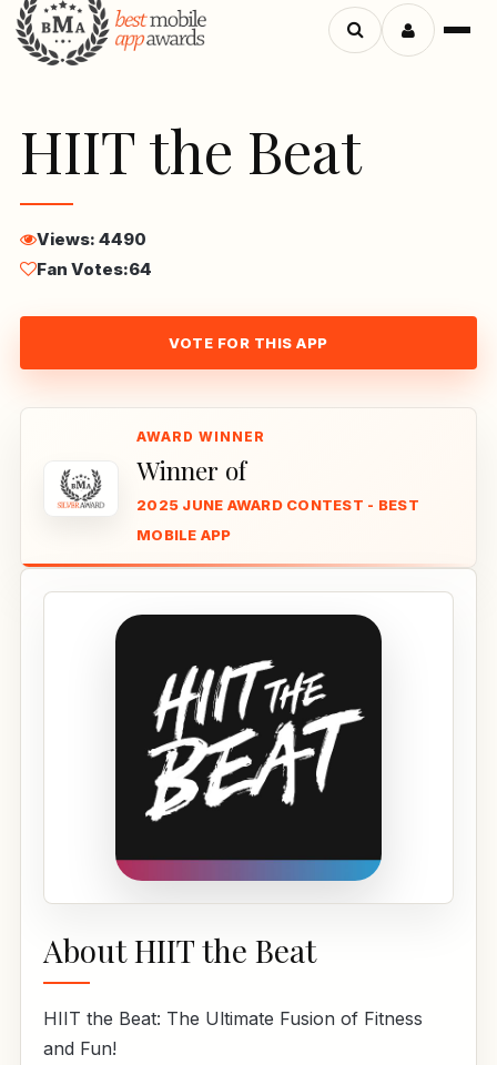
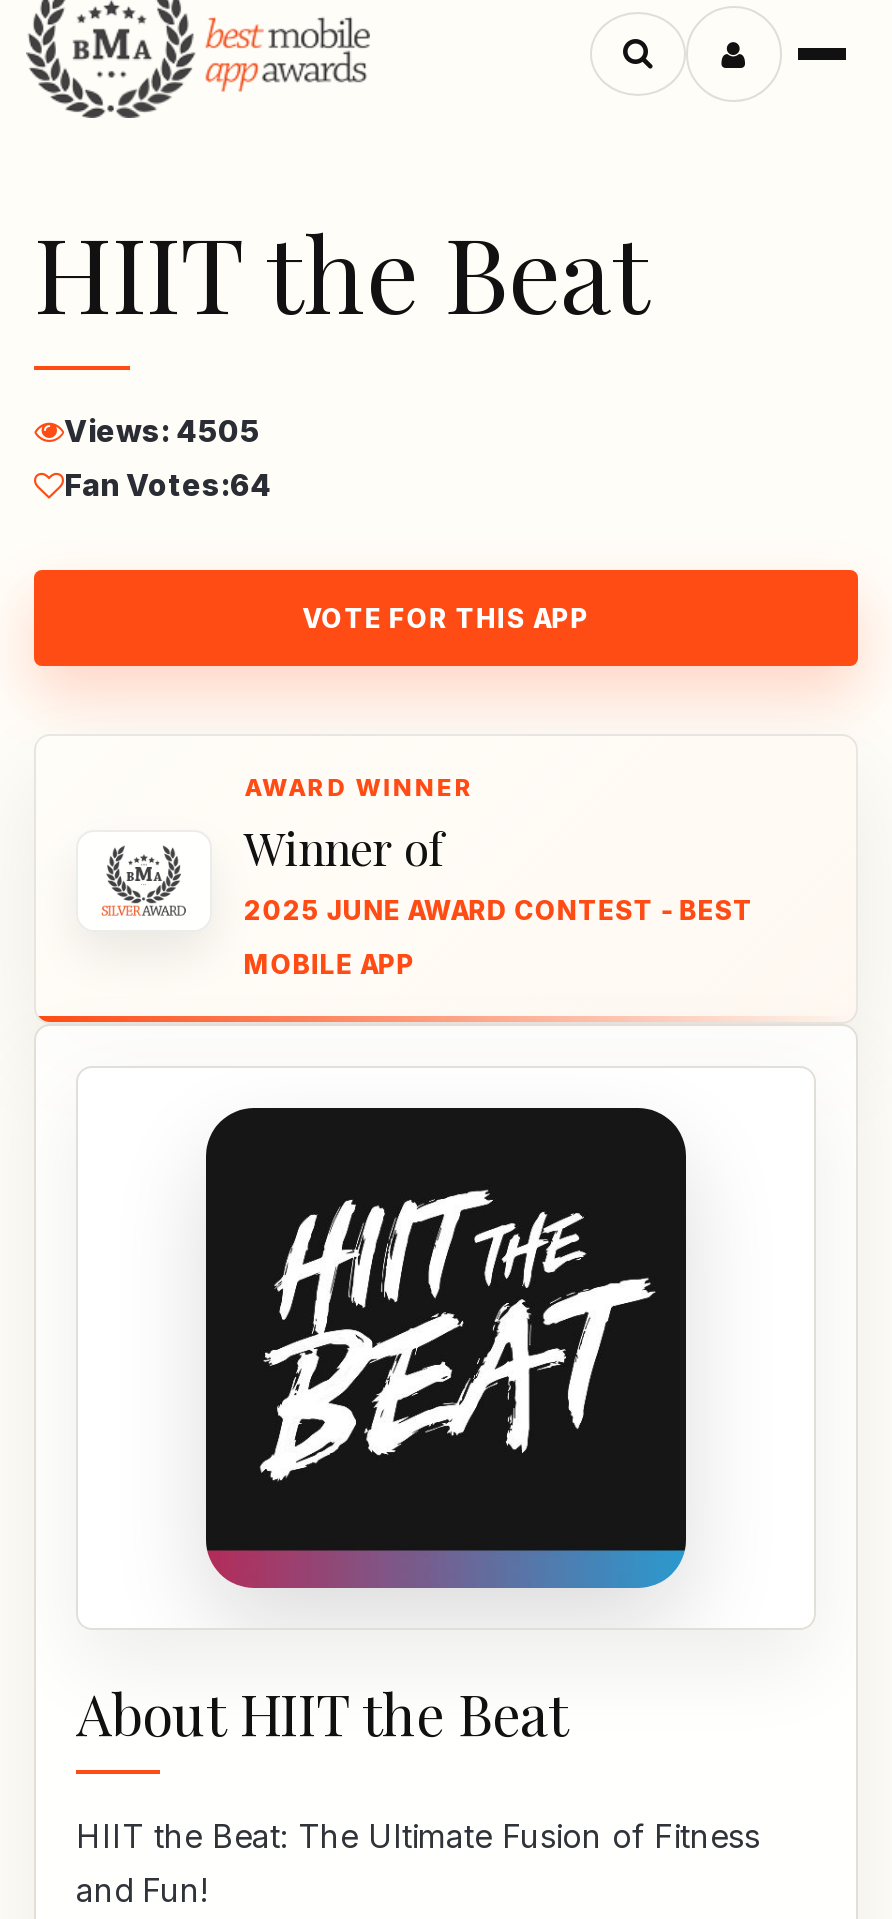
[37,229,146,250] Views: 4490 -> [64,412,260,450] Views: 4505

